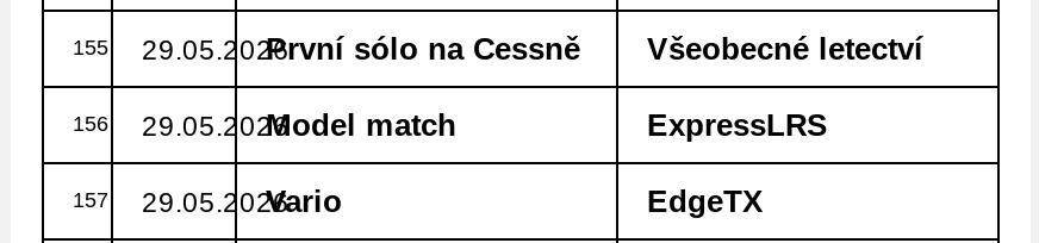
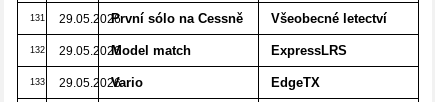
[73,35,108,59] 155 -> [30,13,45,23] 131
[73,111,108,135] 156 -> [30,45,45,55] 132
[73,188,108,212] 157 -> [30,77,45,87] 133

